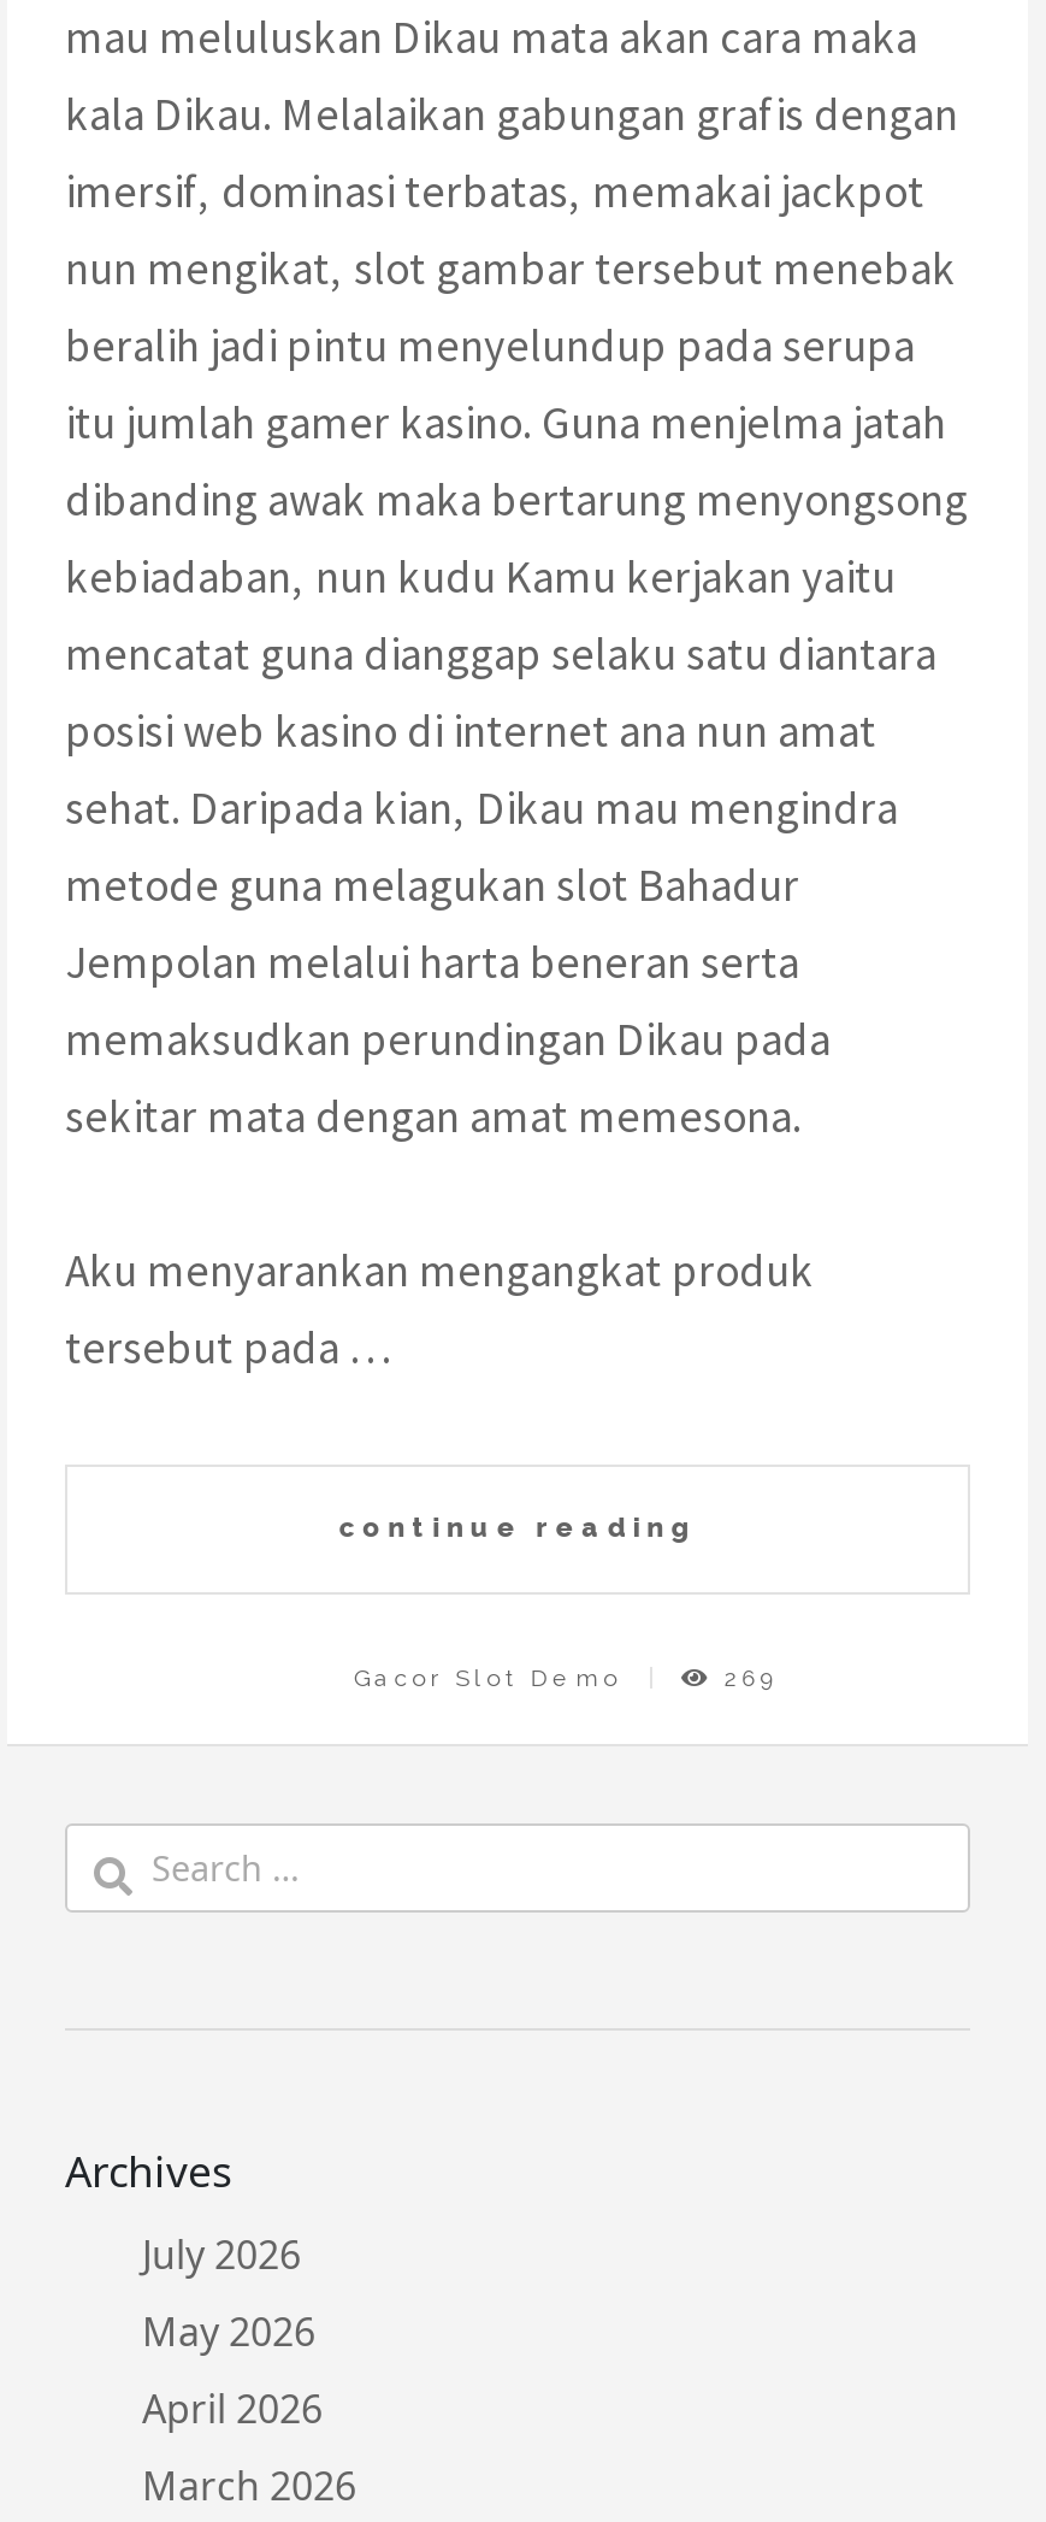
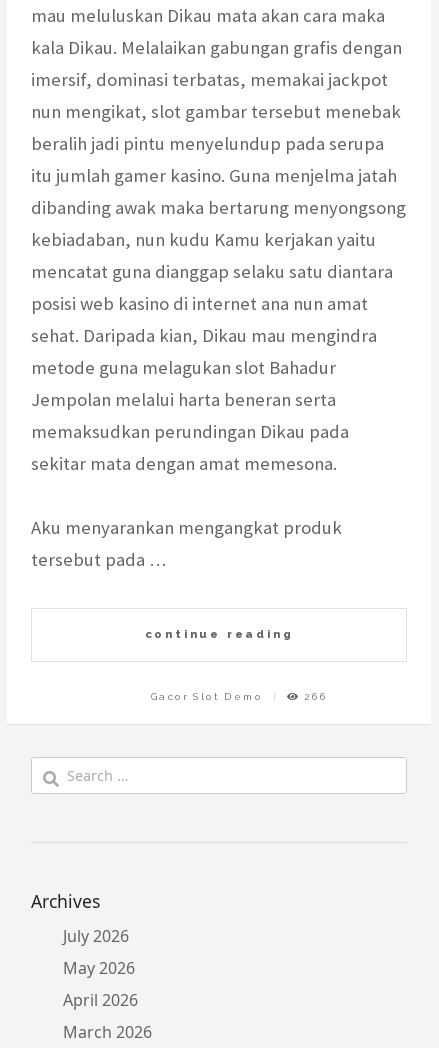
[714,1665,778,1691] 269 -> [300,691,327,702] 266

